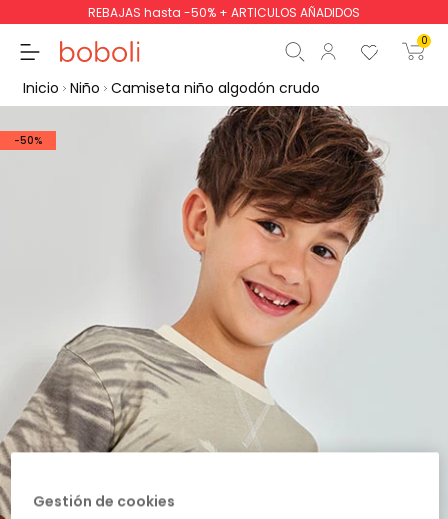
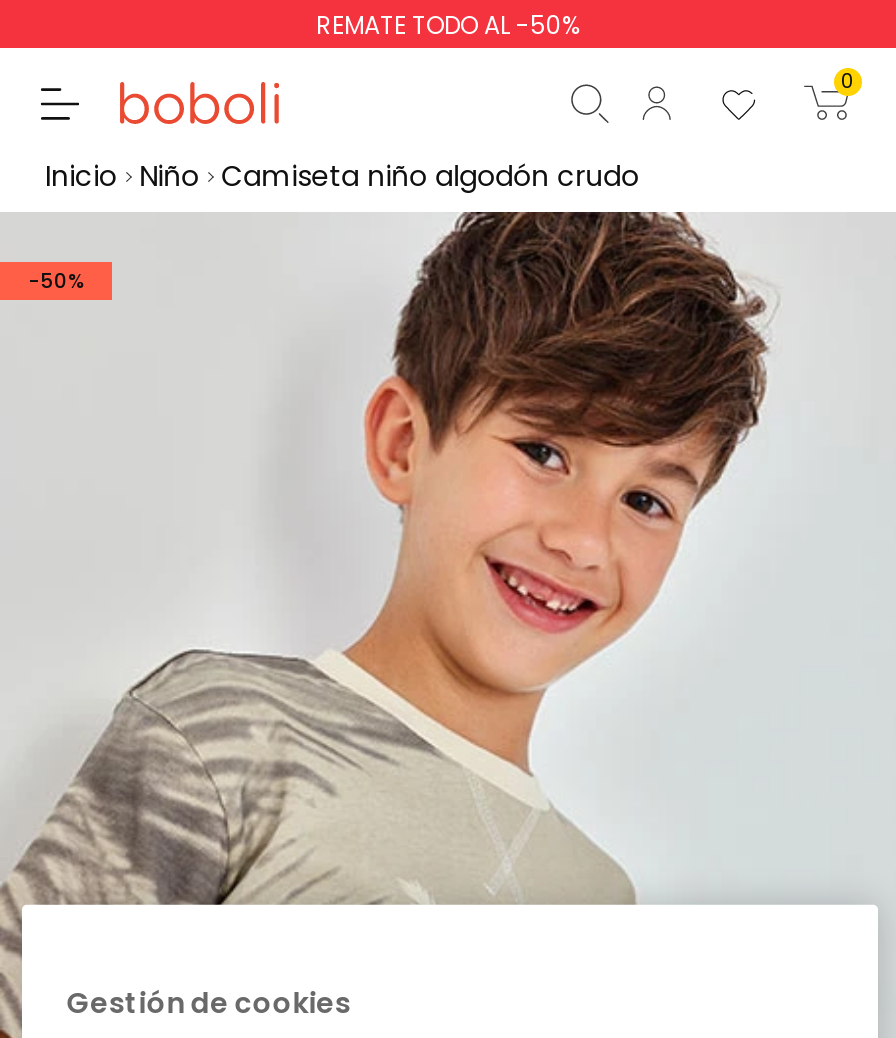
[88,4,360,21] REBAJAS hasta -50% + ARTICULOS AÑADIDOS -> [316,8,580,42] REMATE TODO AL -50%

